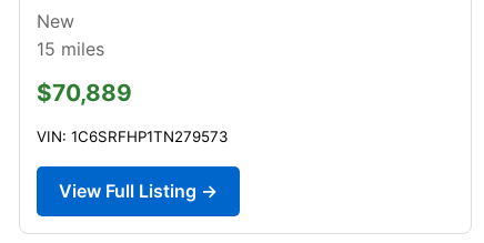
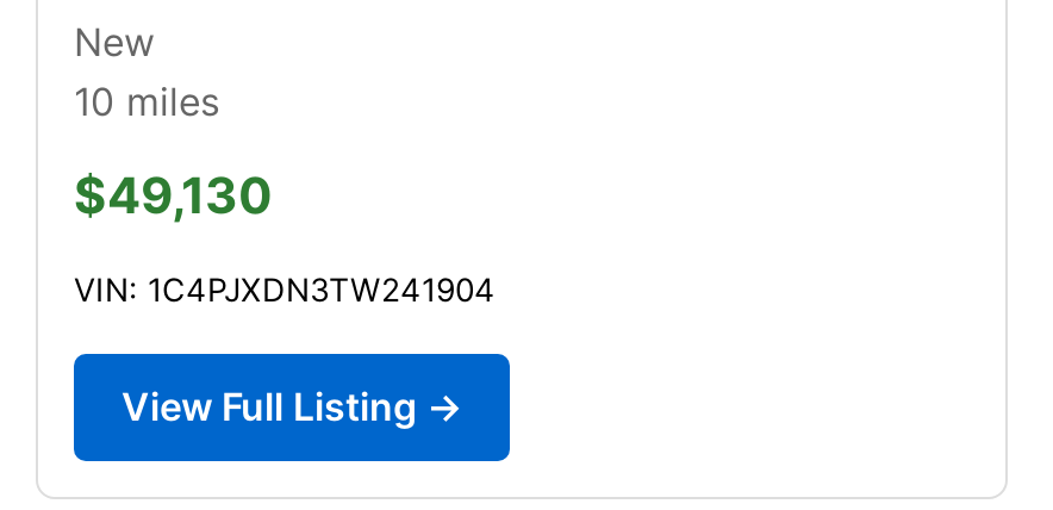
[37,38,104,60] 15 miles -> [74,77,219,125] 10 miles
[37,79,132,106] $70,889 -> [74,165,272,225] $49,130
[37,127,228,145] VIN: 1C6SRFHP1TN279573 -> [74,270,496,308] VIN: 1C4PJXDN3TW241904

